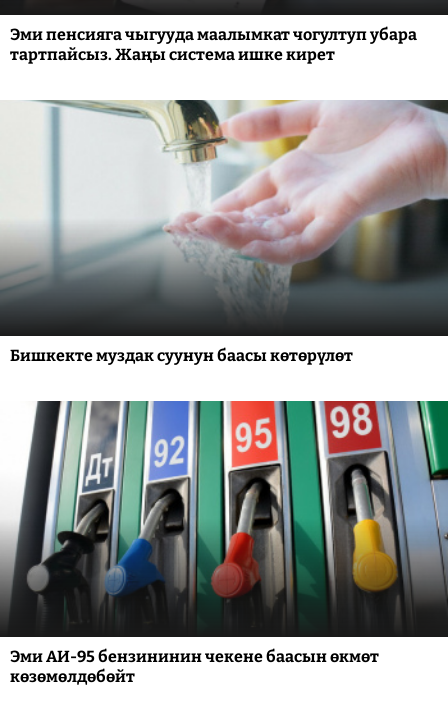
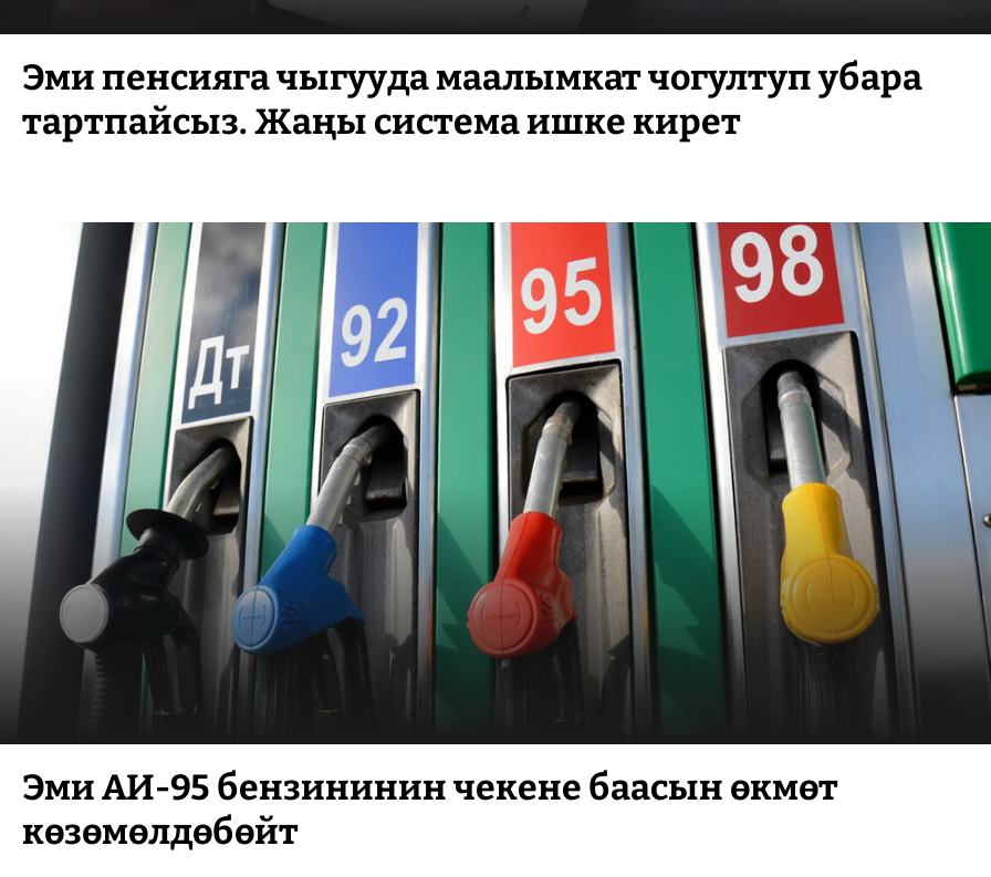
[10,99,445,365] [image] | Бишкекте муздак суунун баасы көтөрүлөт -> none

